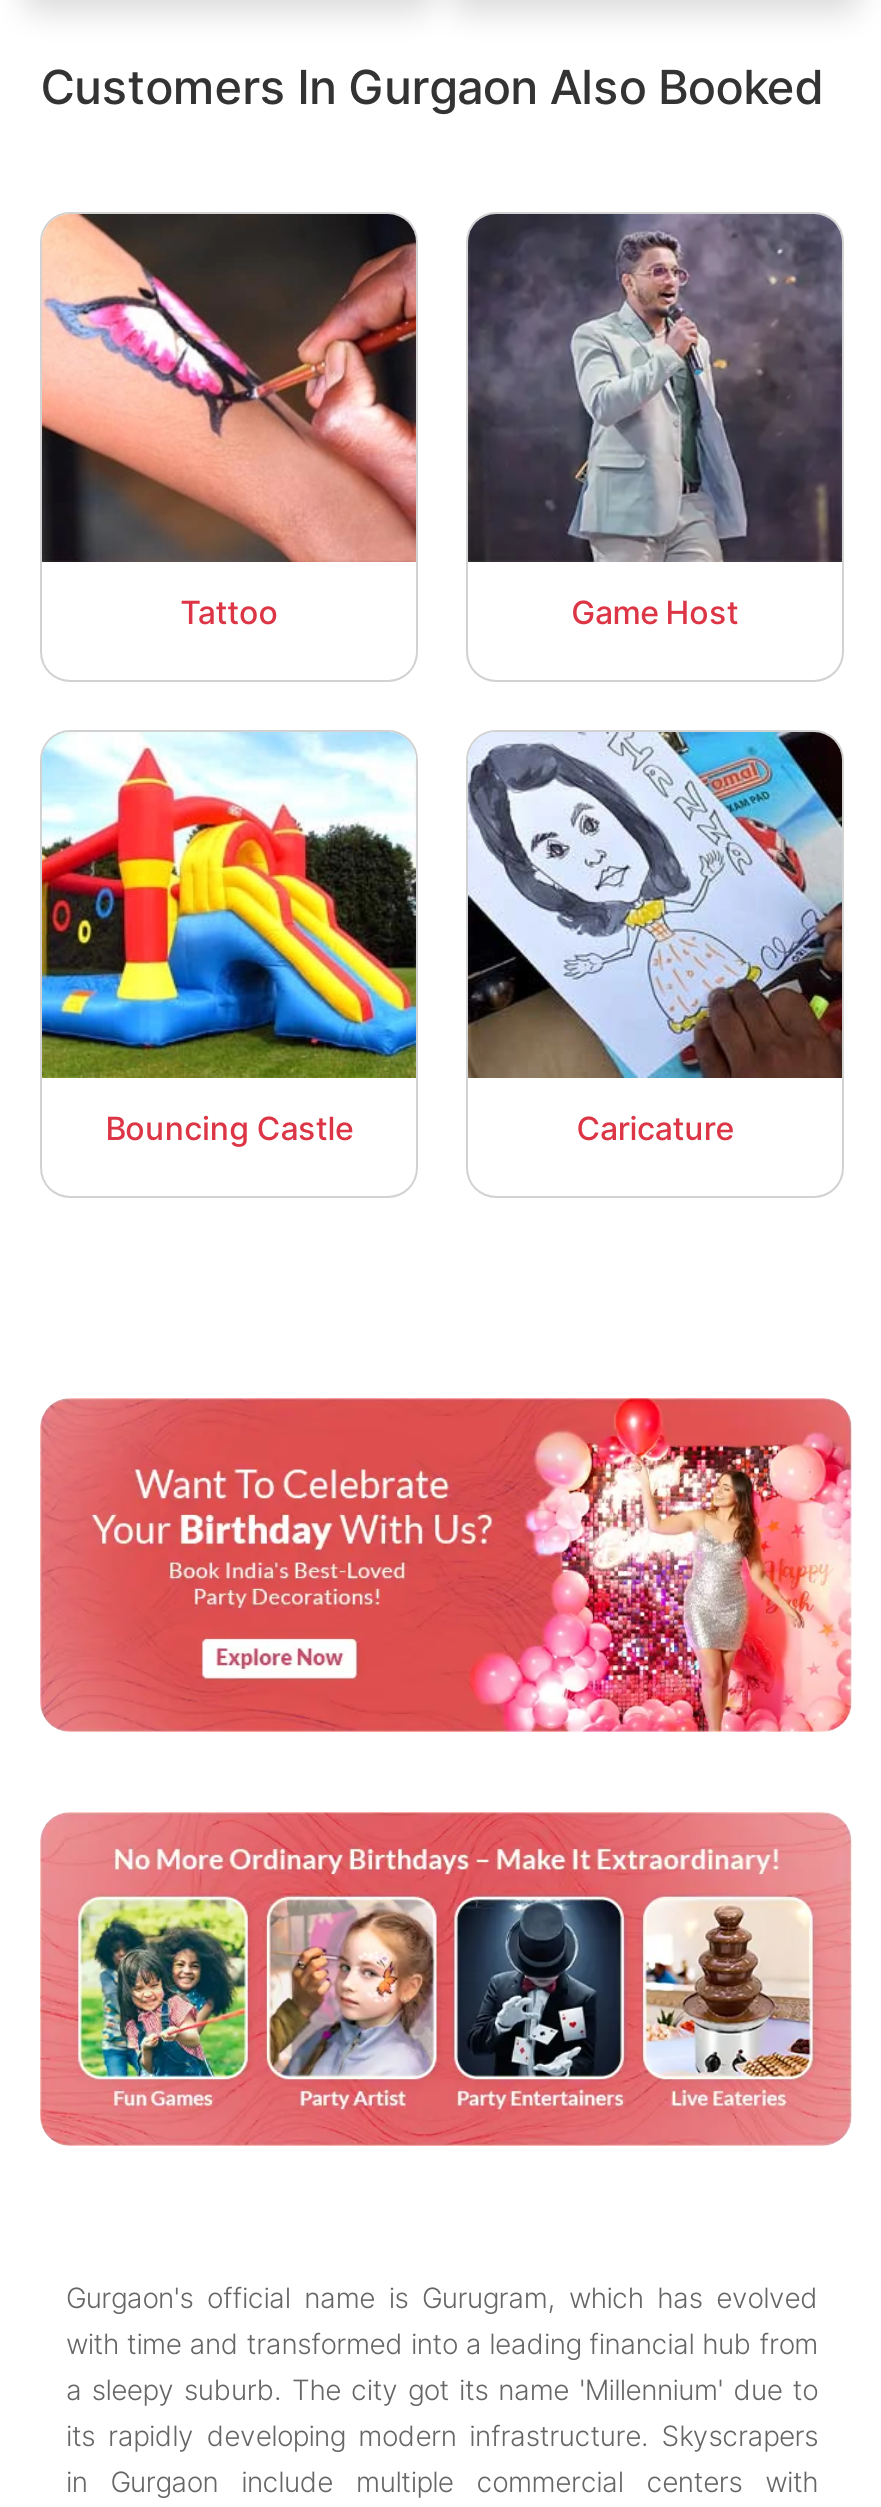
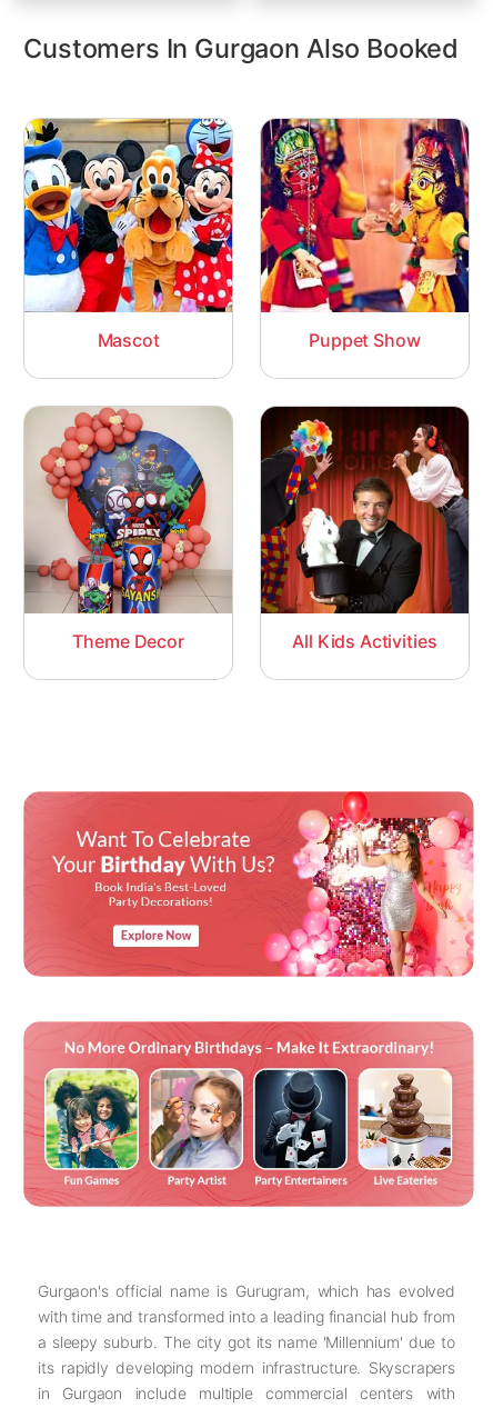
[40,212,738,631] [image] | Tattoo | Game Host -> [23,118,420,351] [image] | Mascot | Puppet Show
[466,212,844,564] [image] -> [260,118,470,313] [image]
[40,732,733,1148] [image] | Bouncing Castle | Caricature -> [23,406,437,653] [image] | Theme Decor | All Kids Activities
[466,730,842,1080] [image] -> [260,406,470,615] [image]

